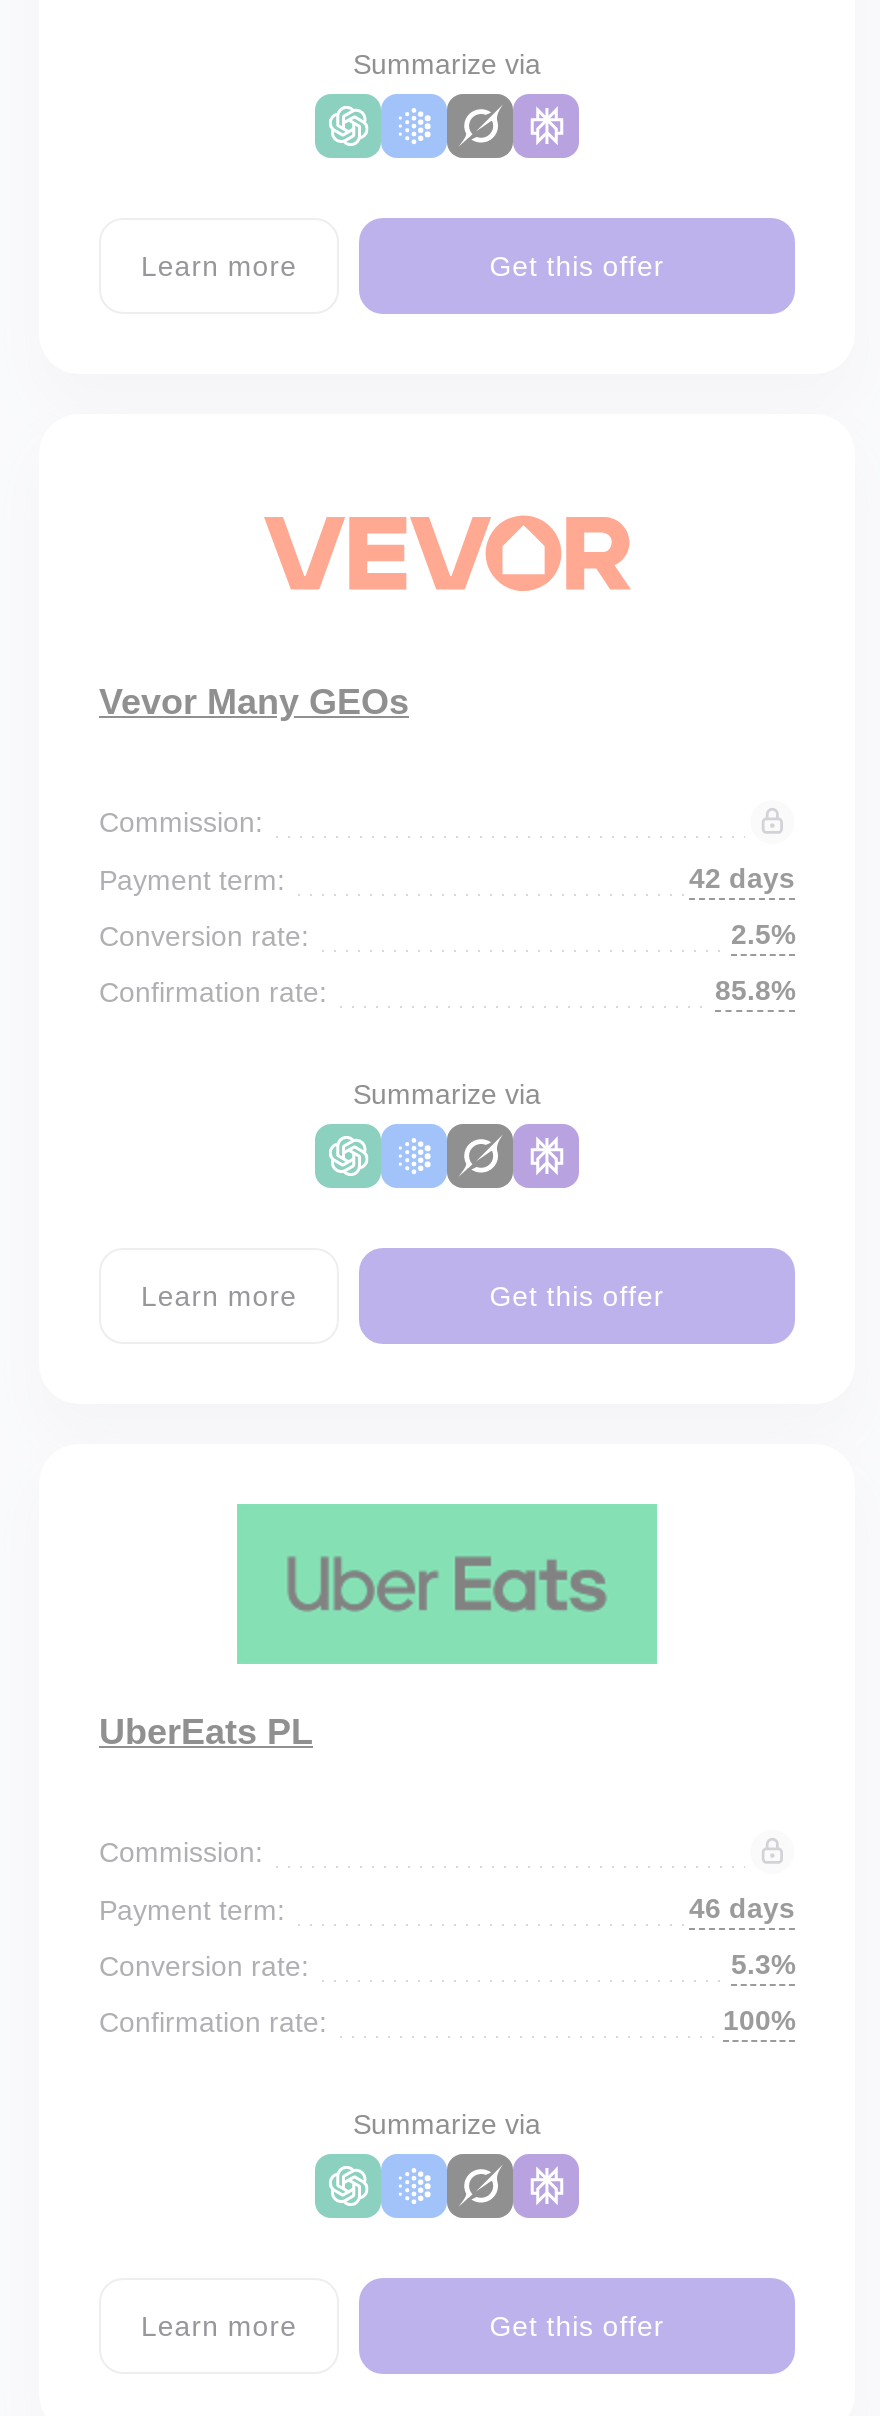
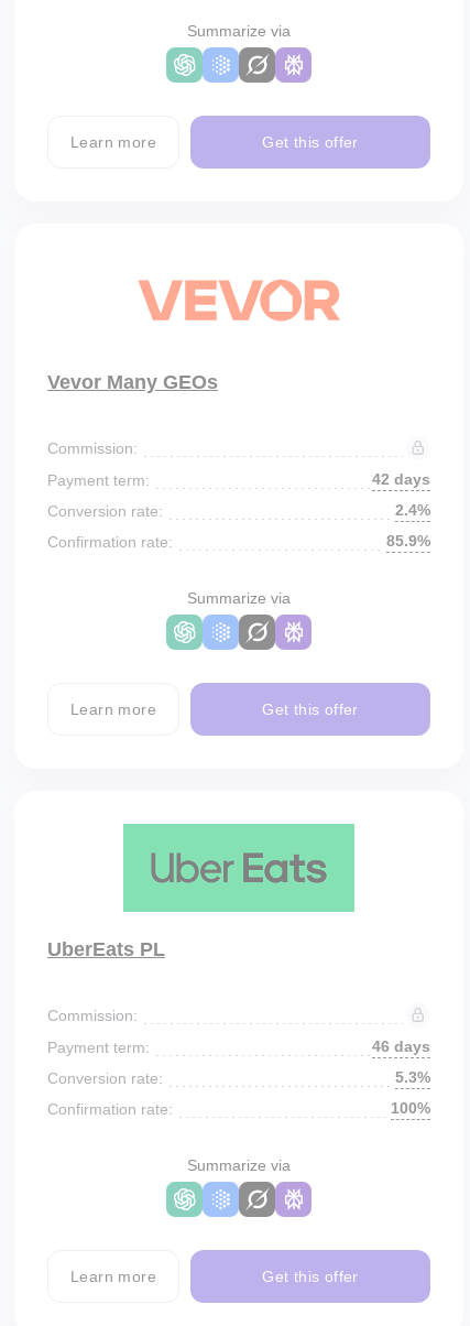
[731,918,795,950] 2.5% -> [395,501,430,519] 2.4%
[715,974,795,1006] 85.8% -> [386,532,430,550] 85.9%

